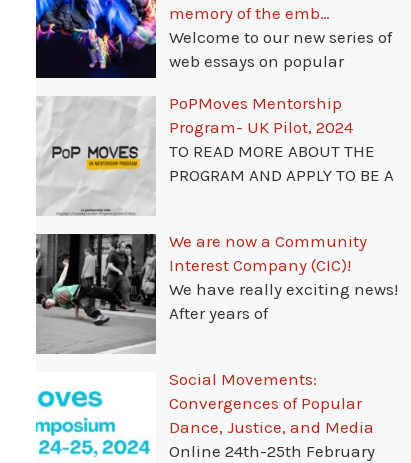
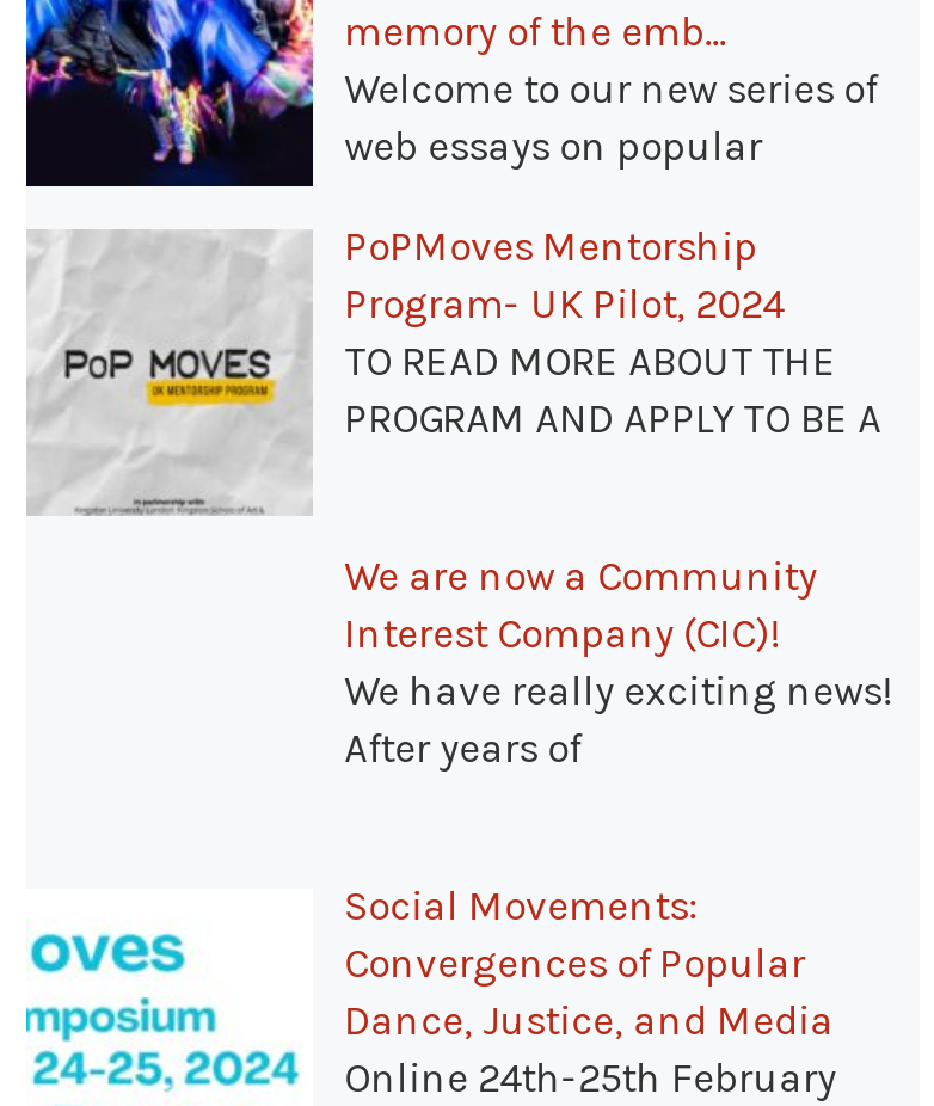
[35,233,157,355] [image] -> none

